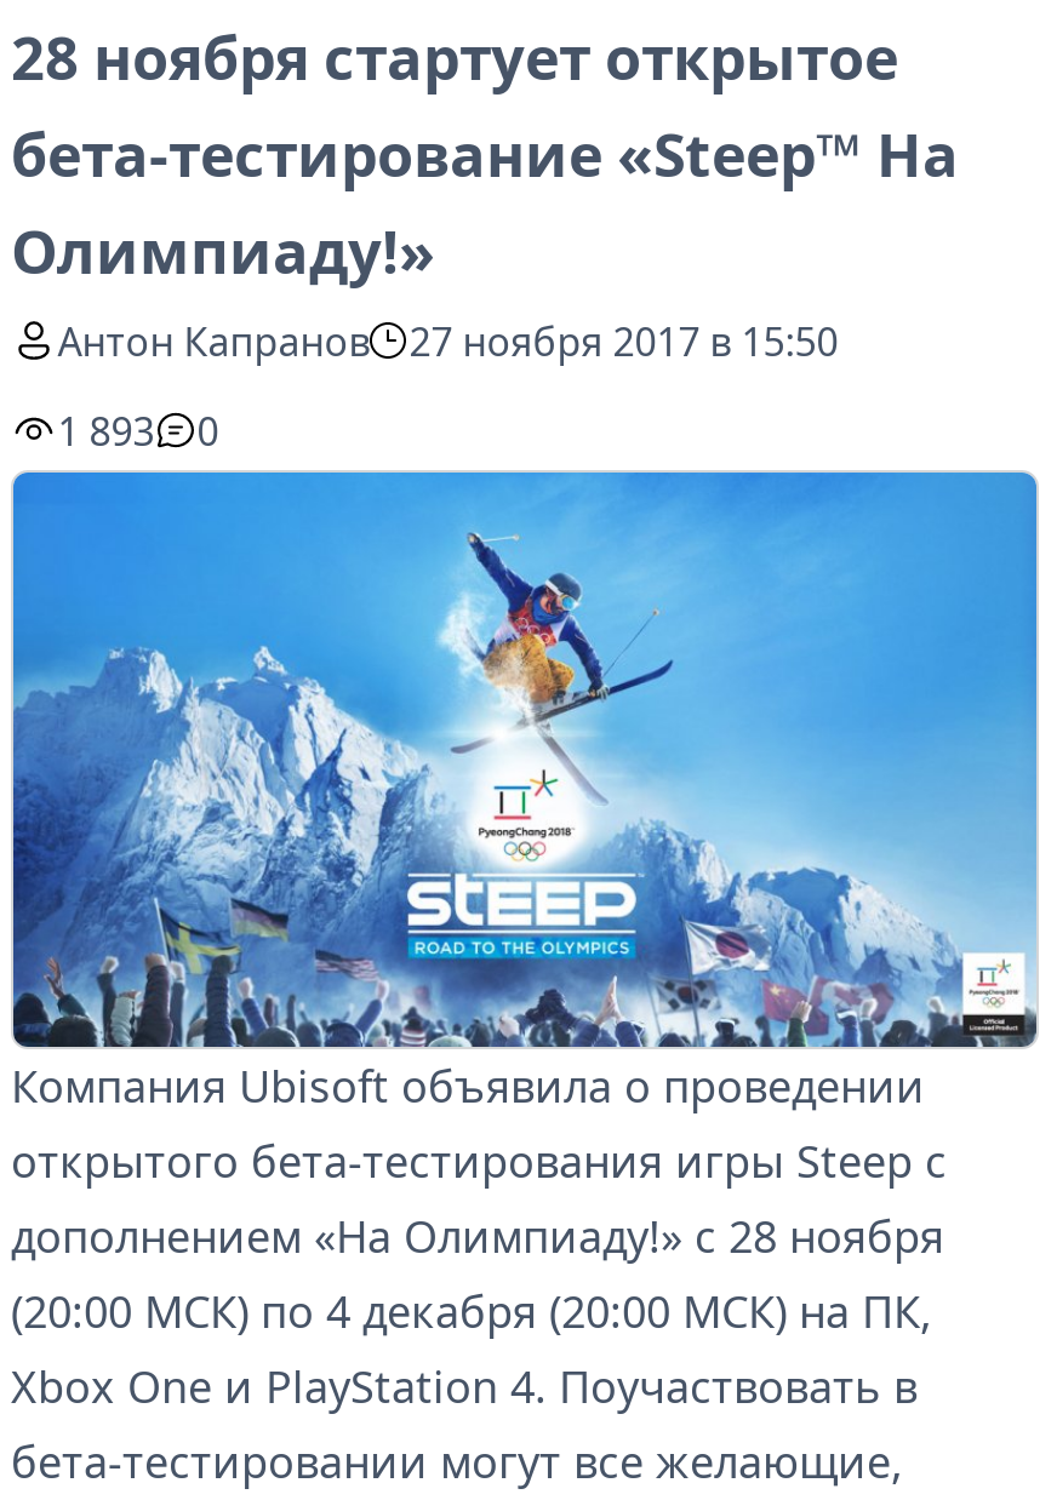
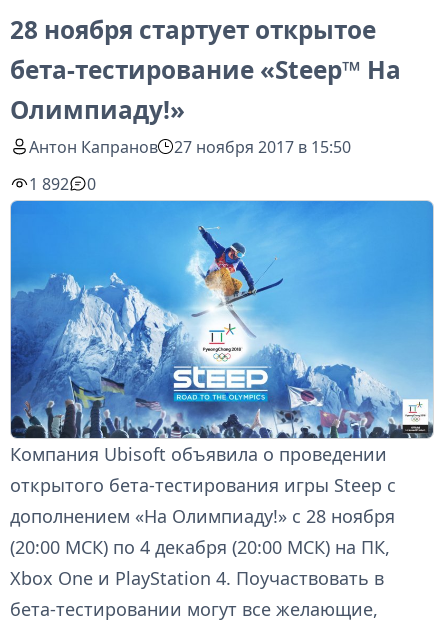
[57,403,219,457] 1 893 0 -> [29,172,96,194] 1 892 0

